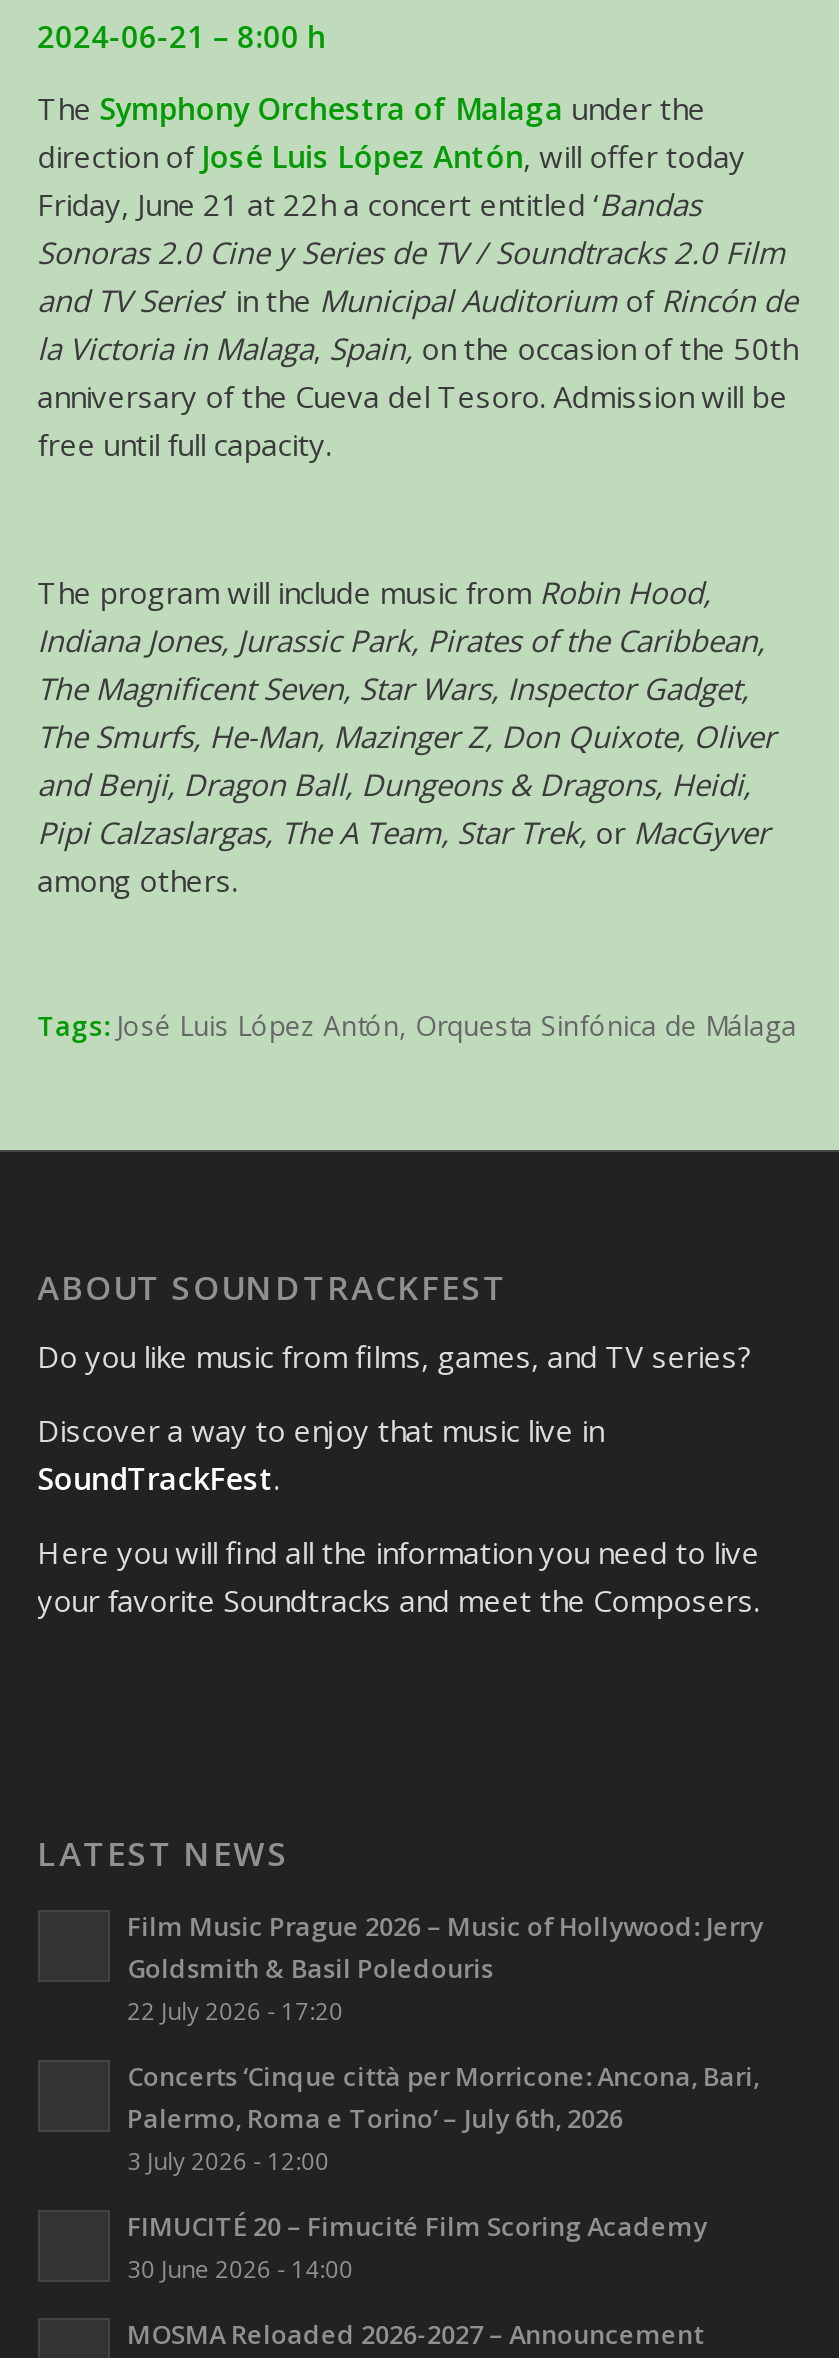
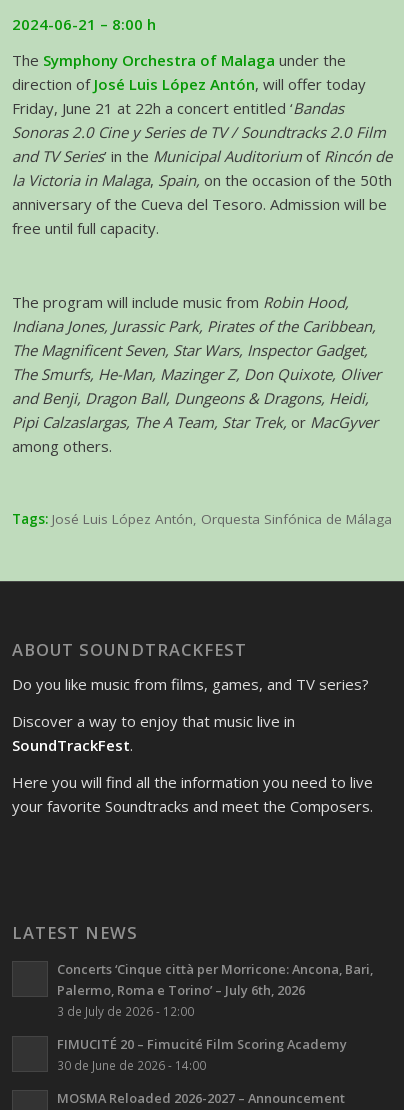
[127,1909,763,2027] Film Music Prague 2026 – Music of Hollywood: Jerry | Goldsmith & Basil Poledouris | 22 July 2026 - 17:20 -> none
[127,2145,329,2177] 3 July 2026 - 12:00 -> [57,1003,194,1019] 3 de July de 2026 - 12:00
[127,2253,353,2285] 30 June 2026 - 14:00 -> [57,1057,206,1073] 30 de June de 2026 - 14:00

